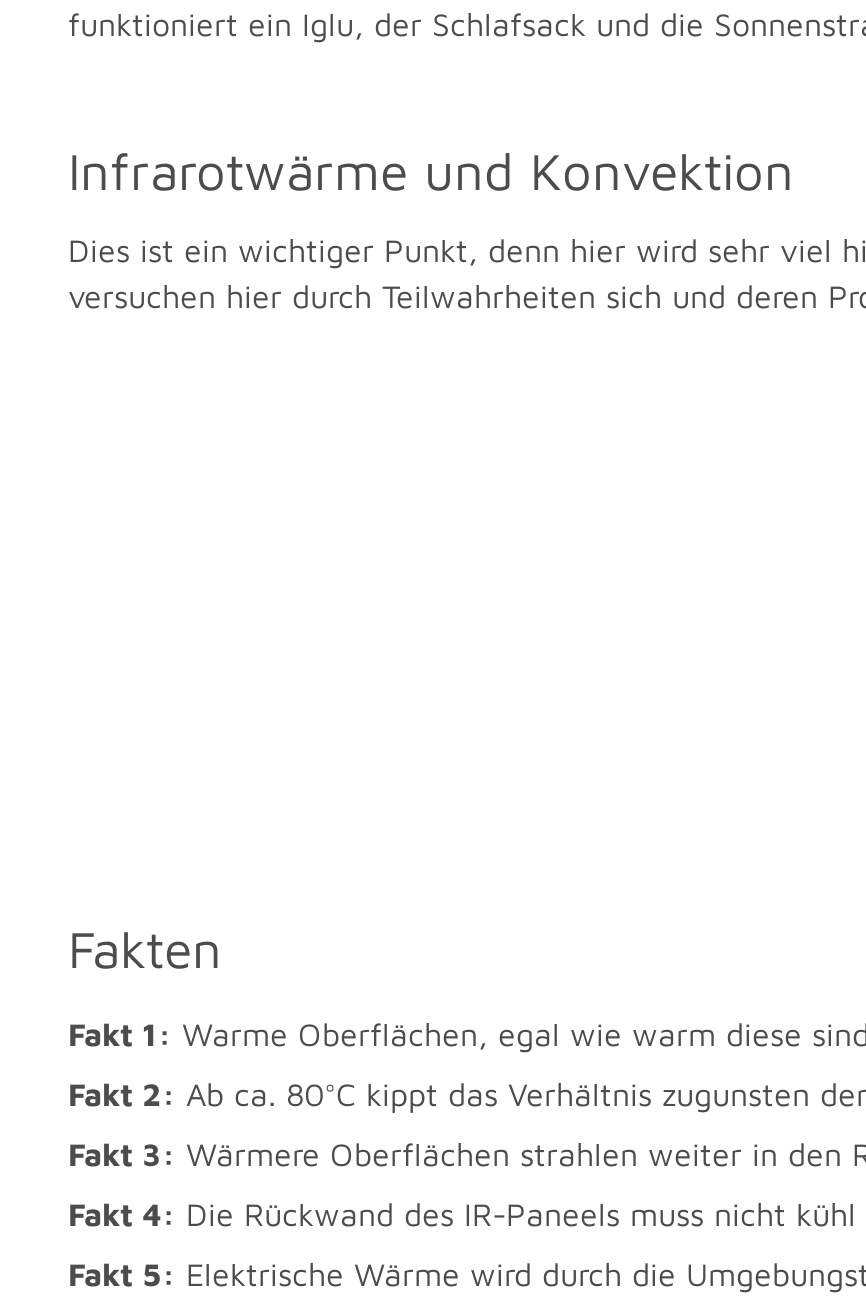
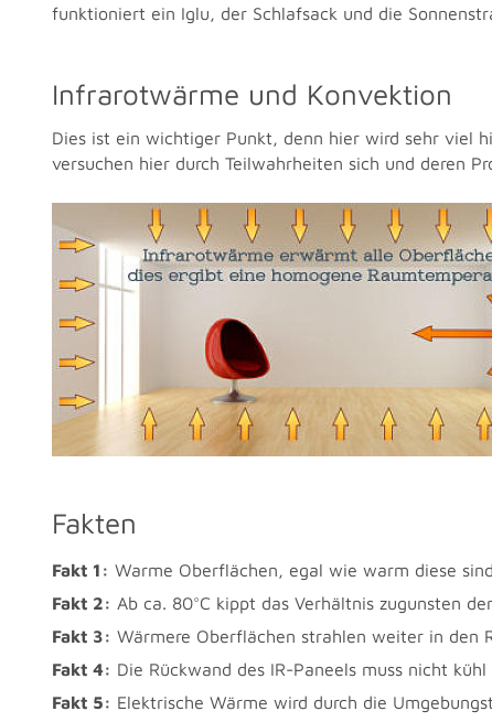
none -> [51,202,489,457] [image]

